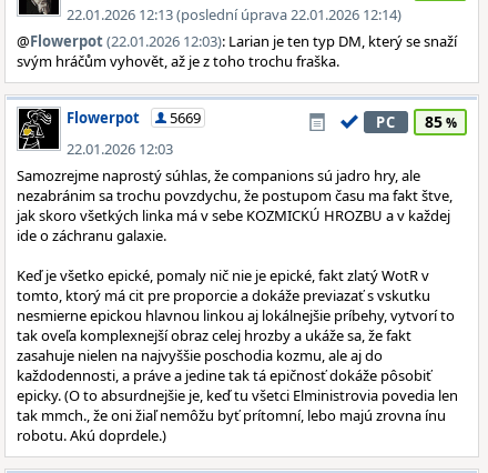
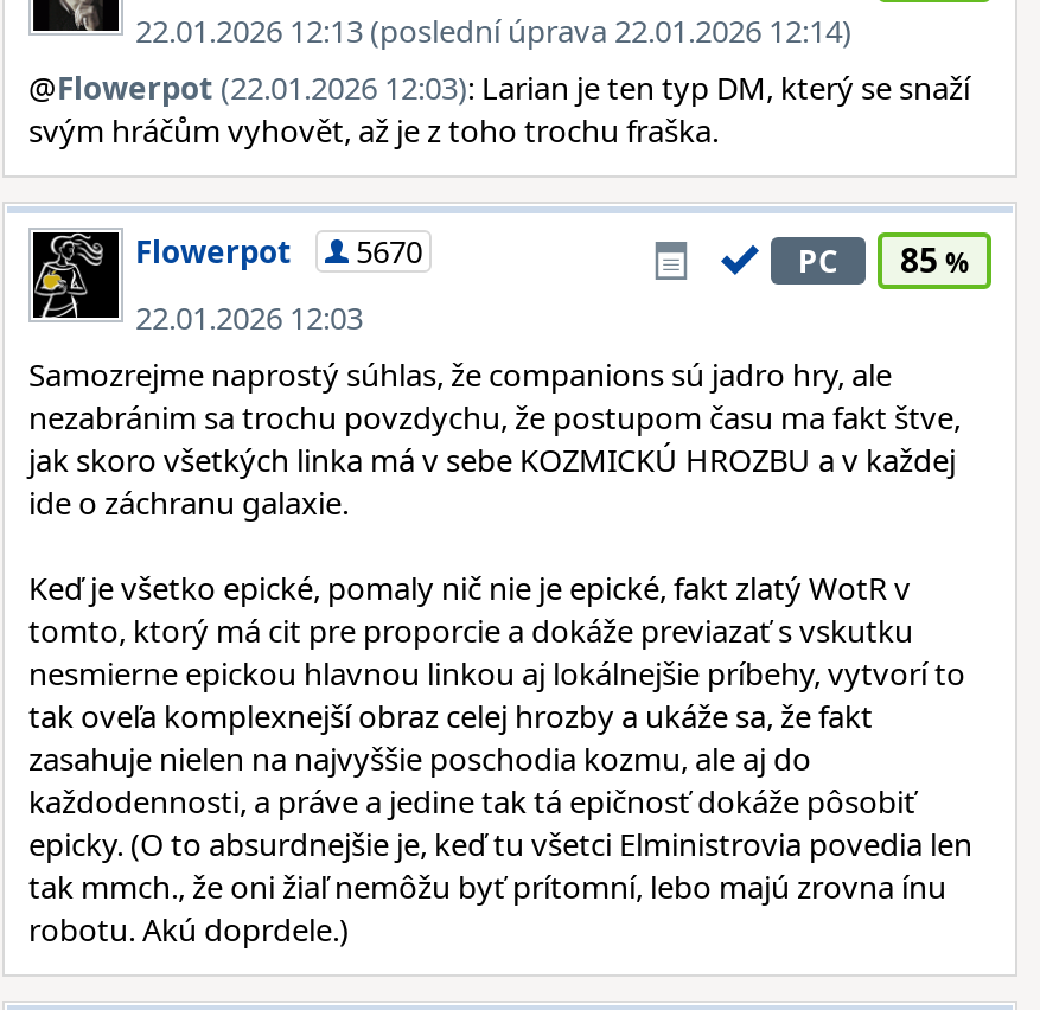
[67,108,201,128] Flowerpot 5669 -> [135,230,422,273] Flowerpot 5670

